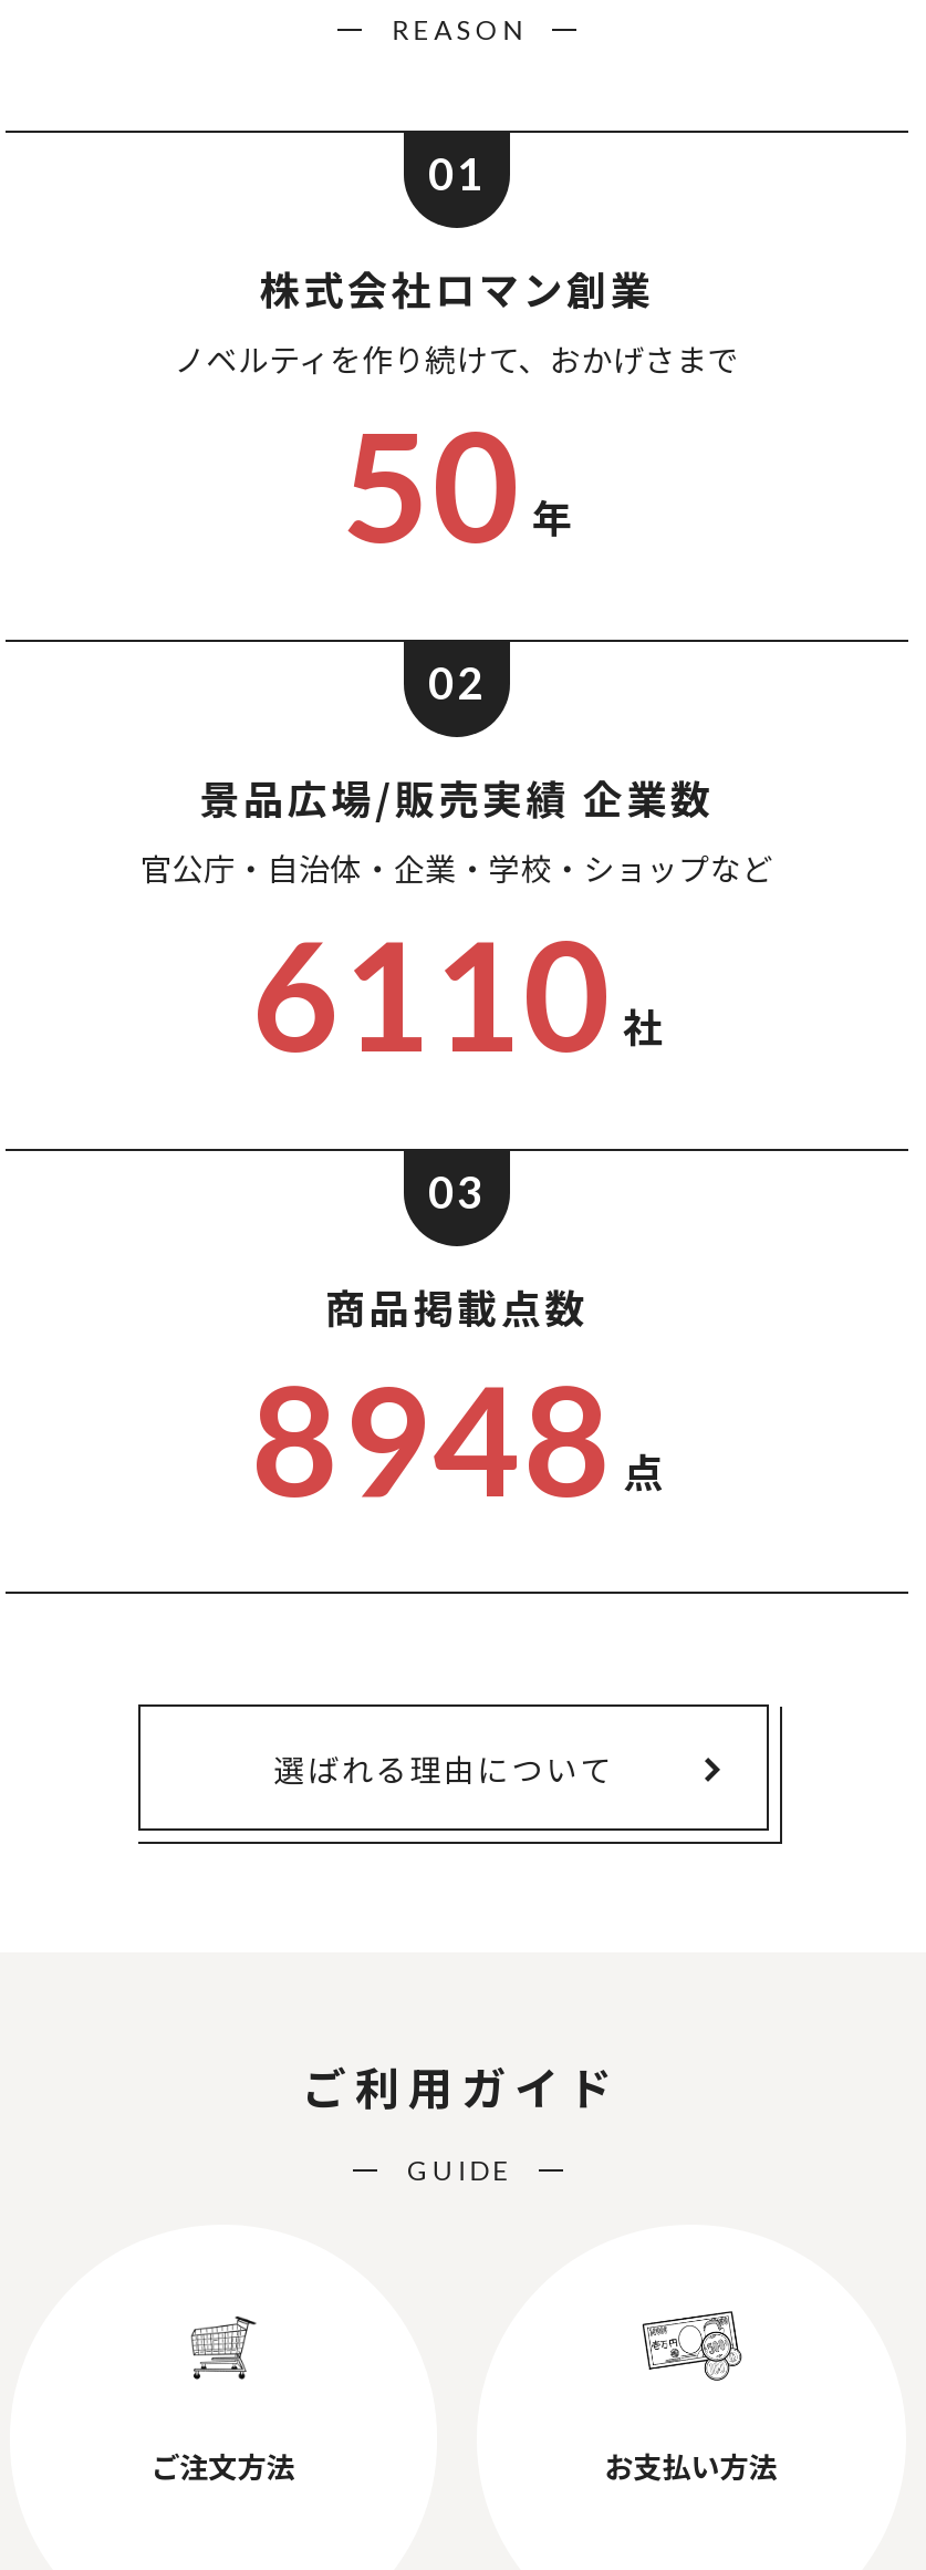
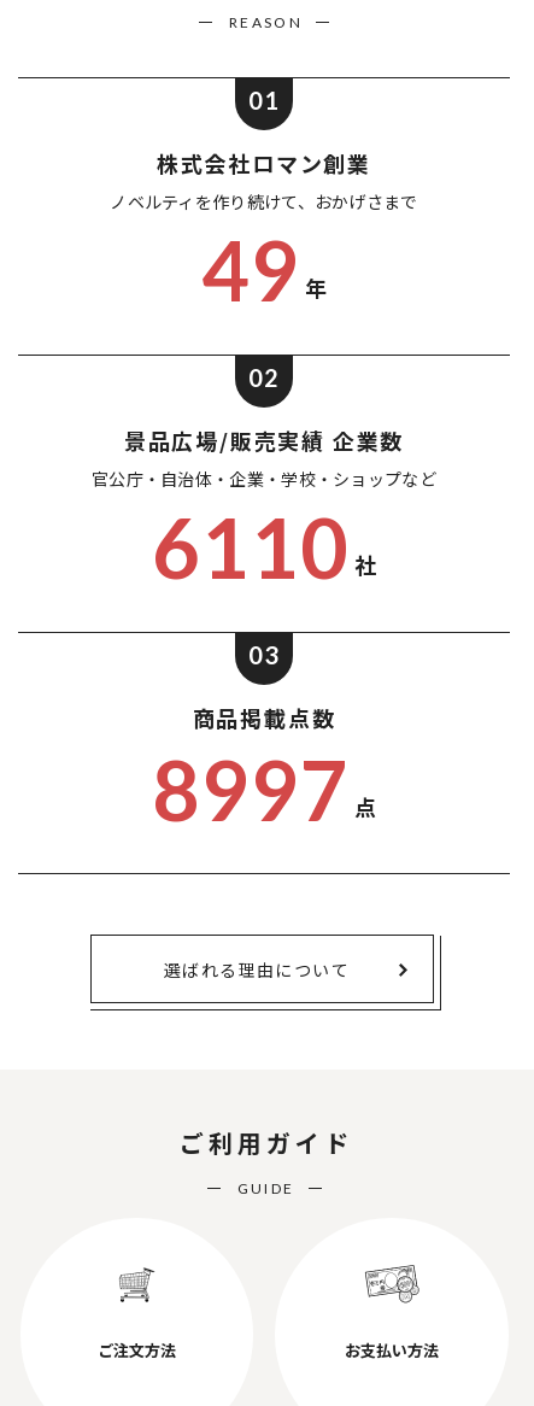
[342,394,572,573] 50 年 -> [201,221,327,318] 49 年
[251,1348,663,1527] 8948 点 -> [152,740,376,838] 8997 点

